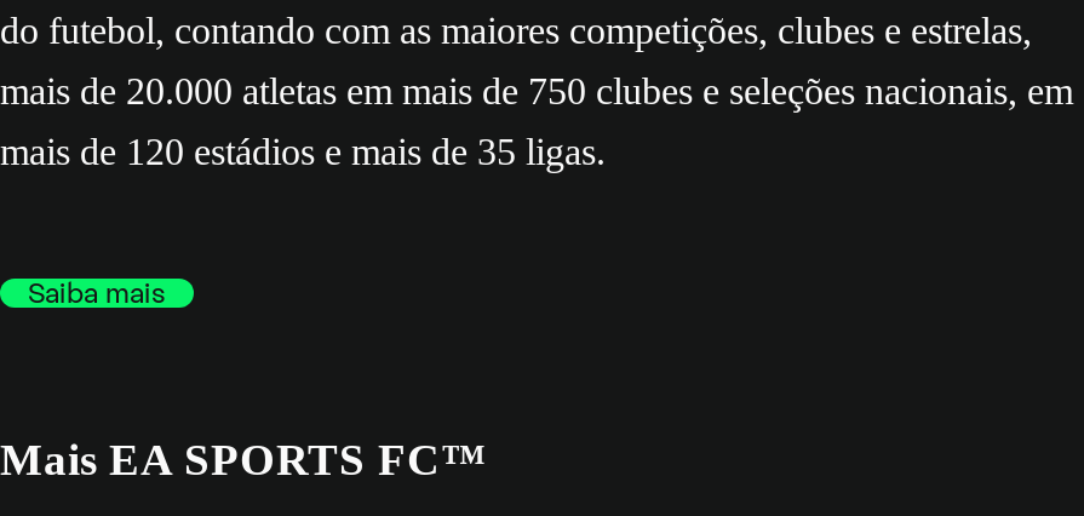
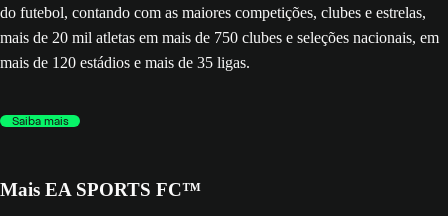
[0,71,1073,112] mais de 20.000 atletas em mais de 750 clubes e seleções nacionais, em -> [0,29,439,46] mais de 20 mil atletas em mais de 750 clubes e seleções nacionais, em

